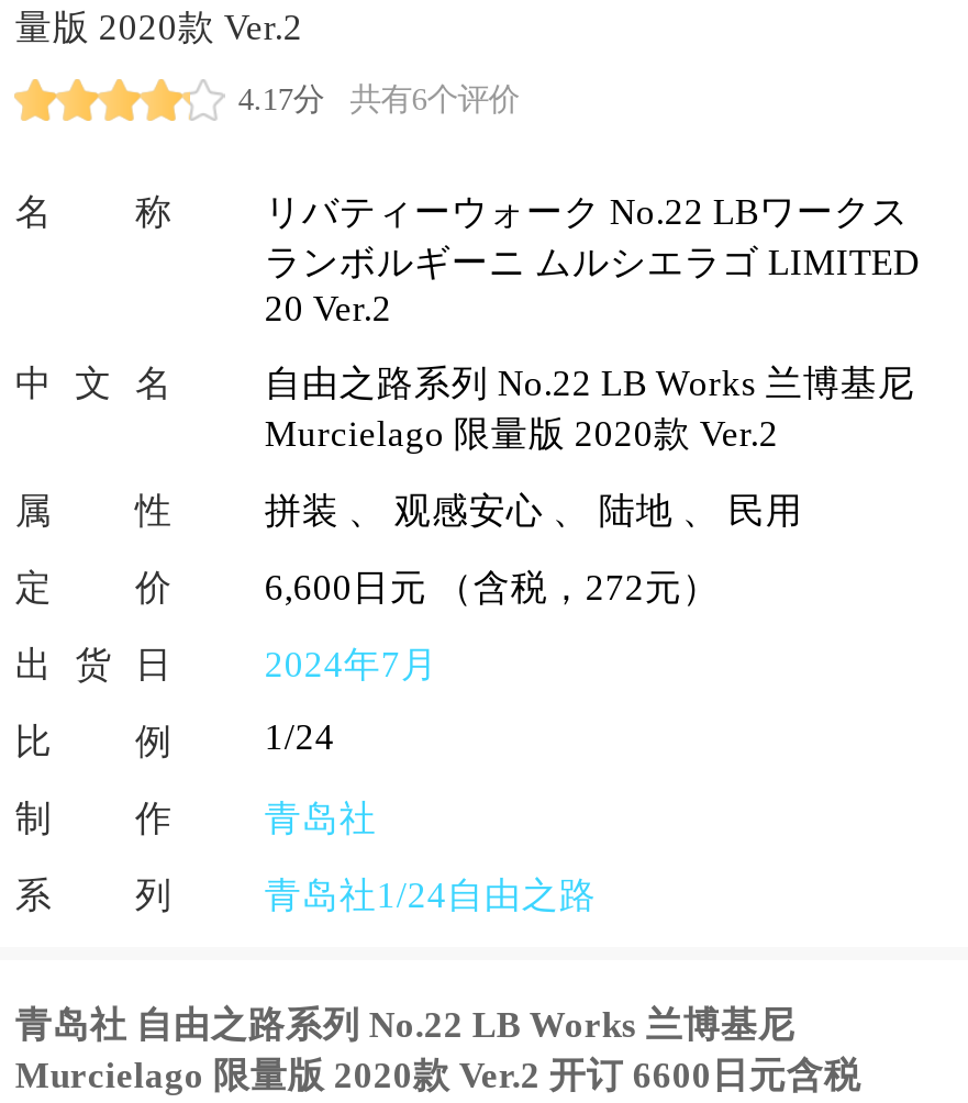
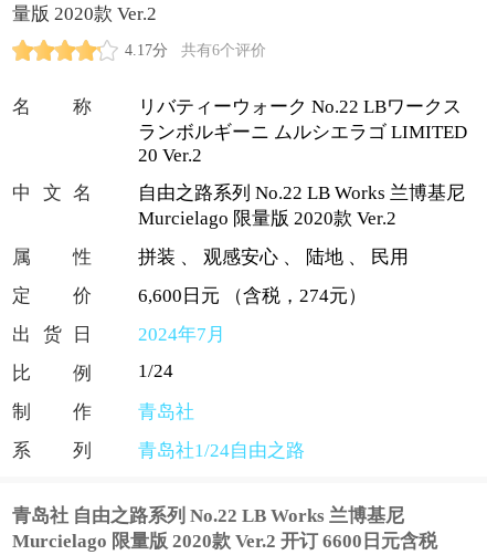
[264,567,719,609] 6,600日元 （含税，272元） -> [138,285,366,306] 6,600日元 （含税，274元）

